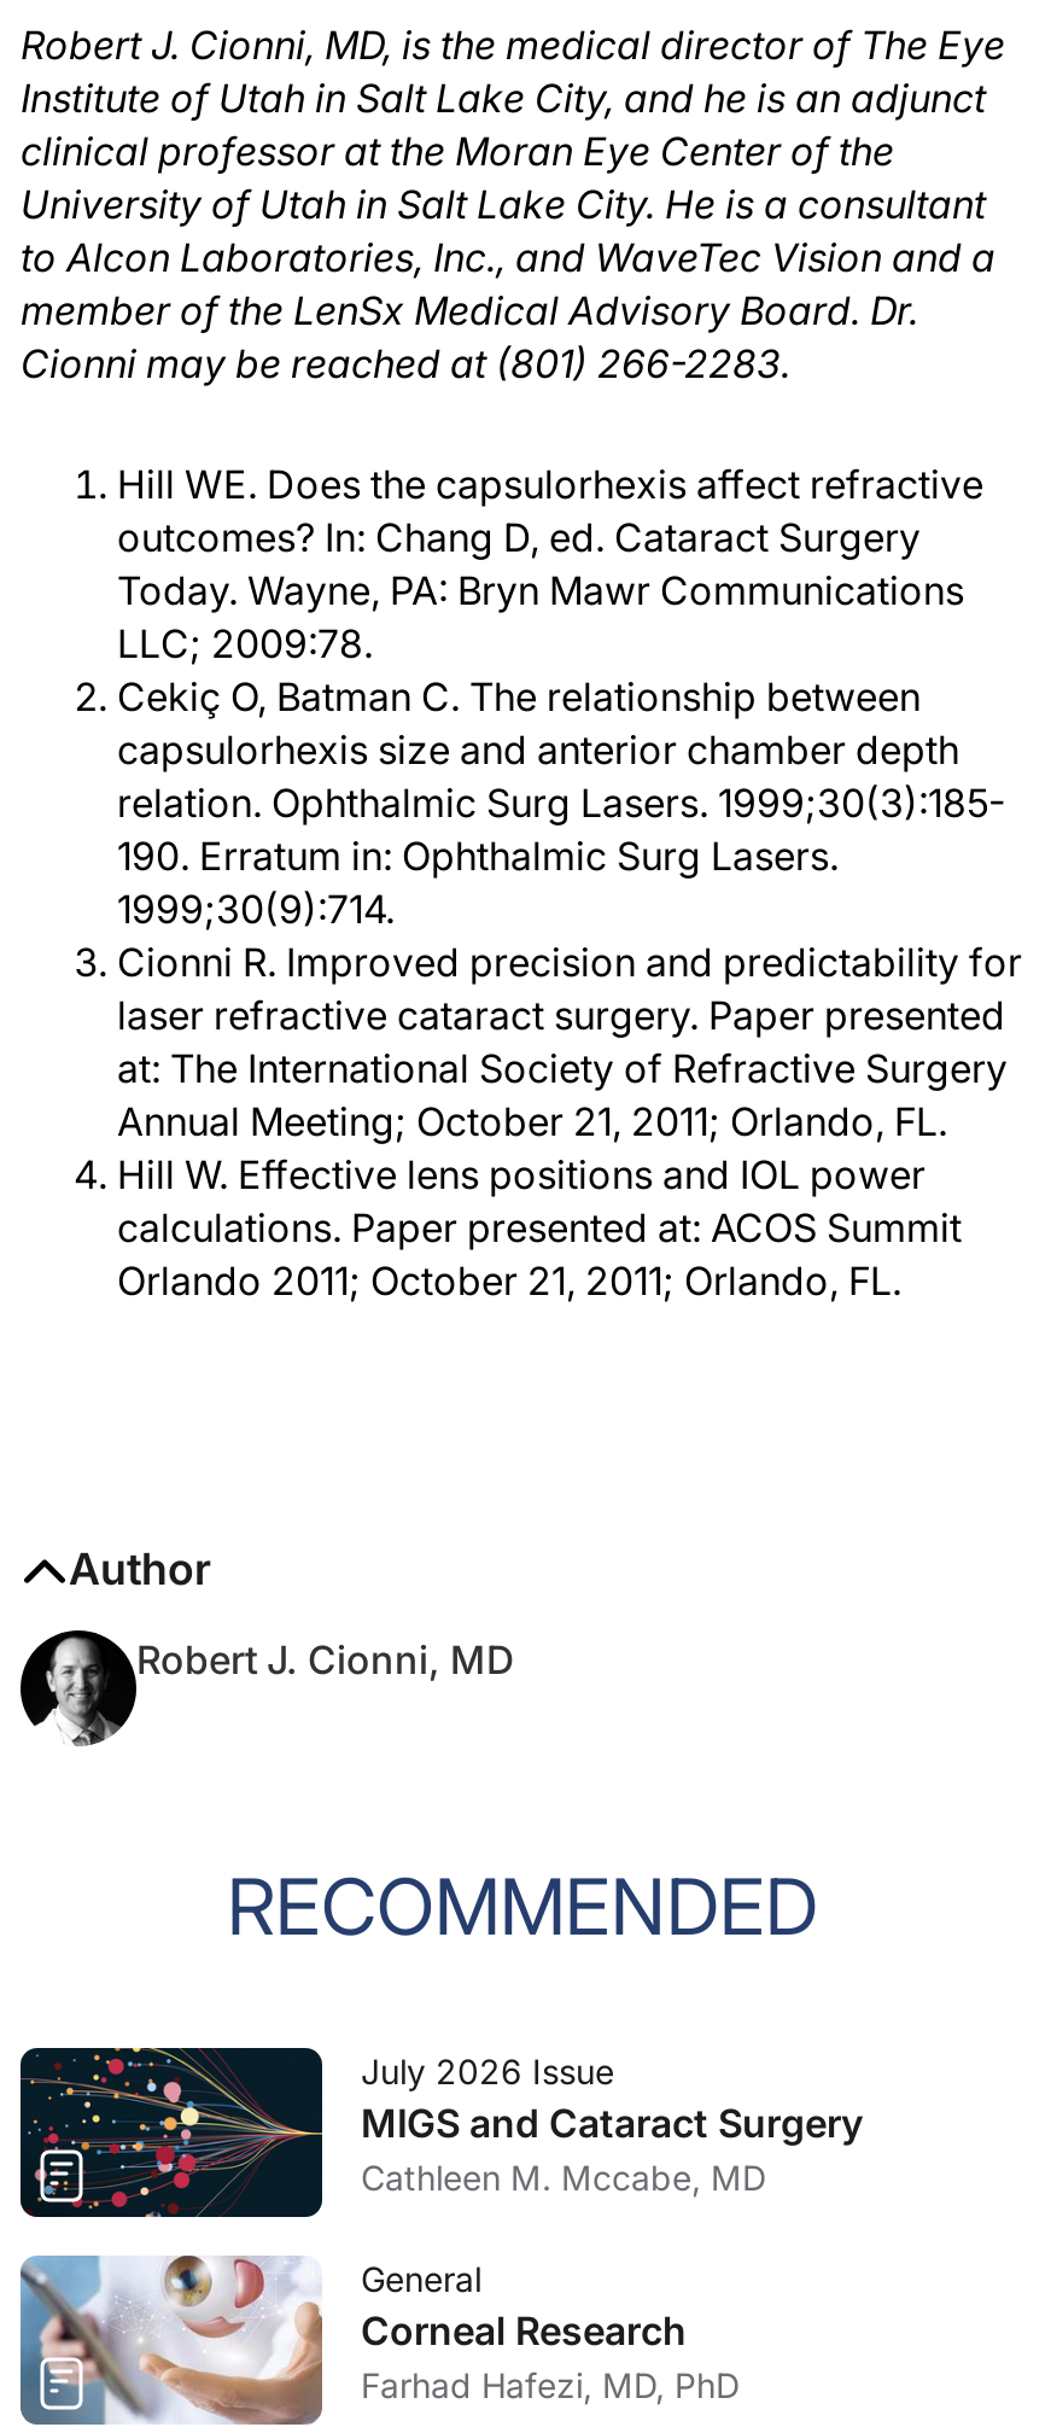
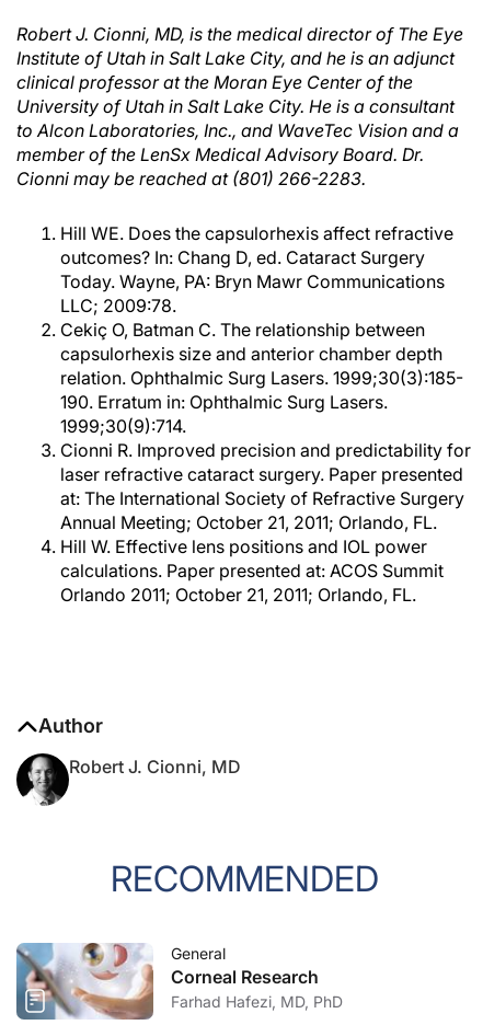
[18,2046,863,2219] [image] | July 2026 Issue | MIGS and Cataract Surgery | Cathleen M. Mccabe, MD -> none

